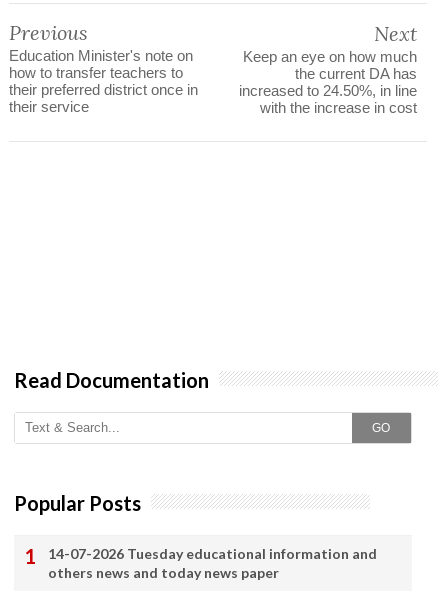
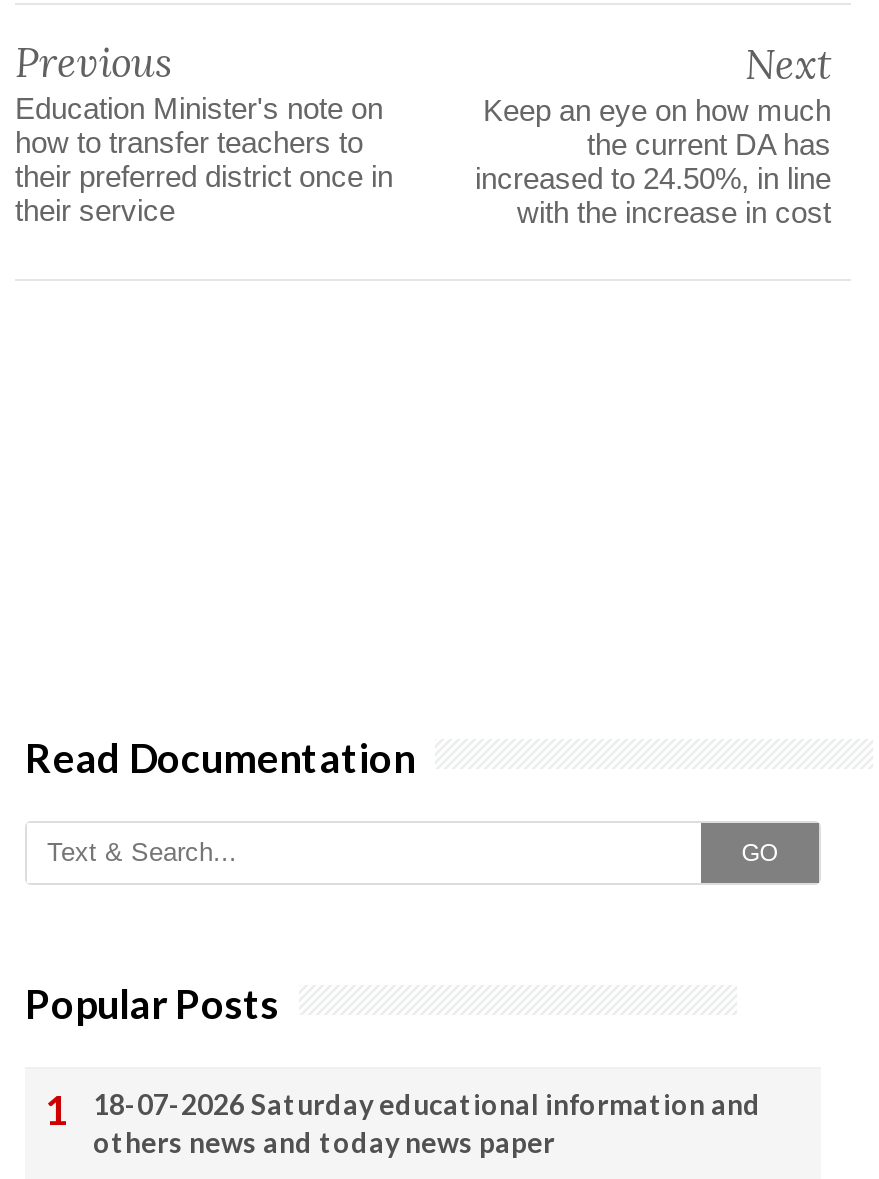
[48,545,377,562] 14-07-2026 Tuesday educational information and -> [93,1087,761,1121] 18-07-2026 Saturday educational information and

